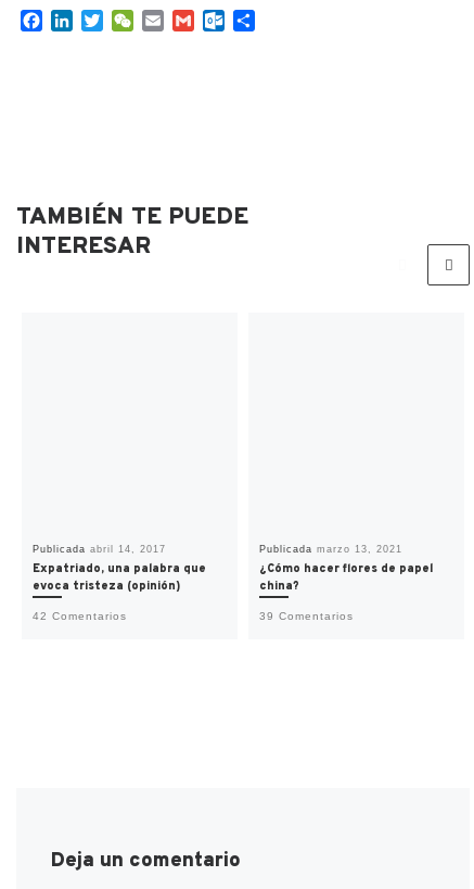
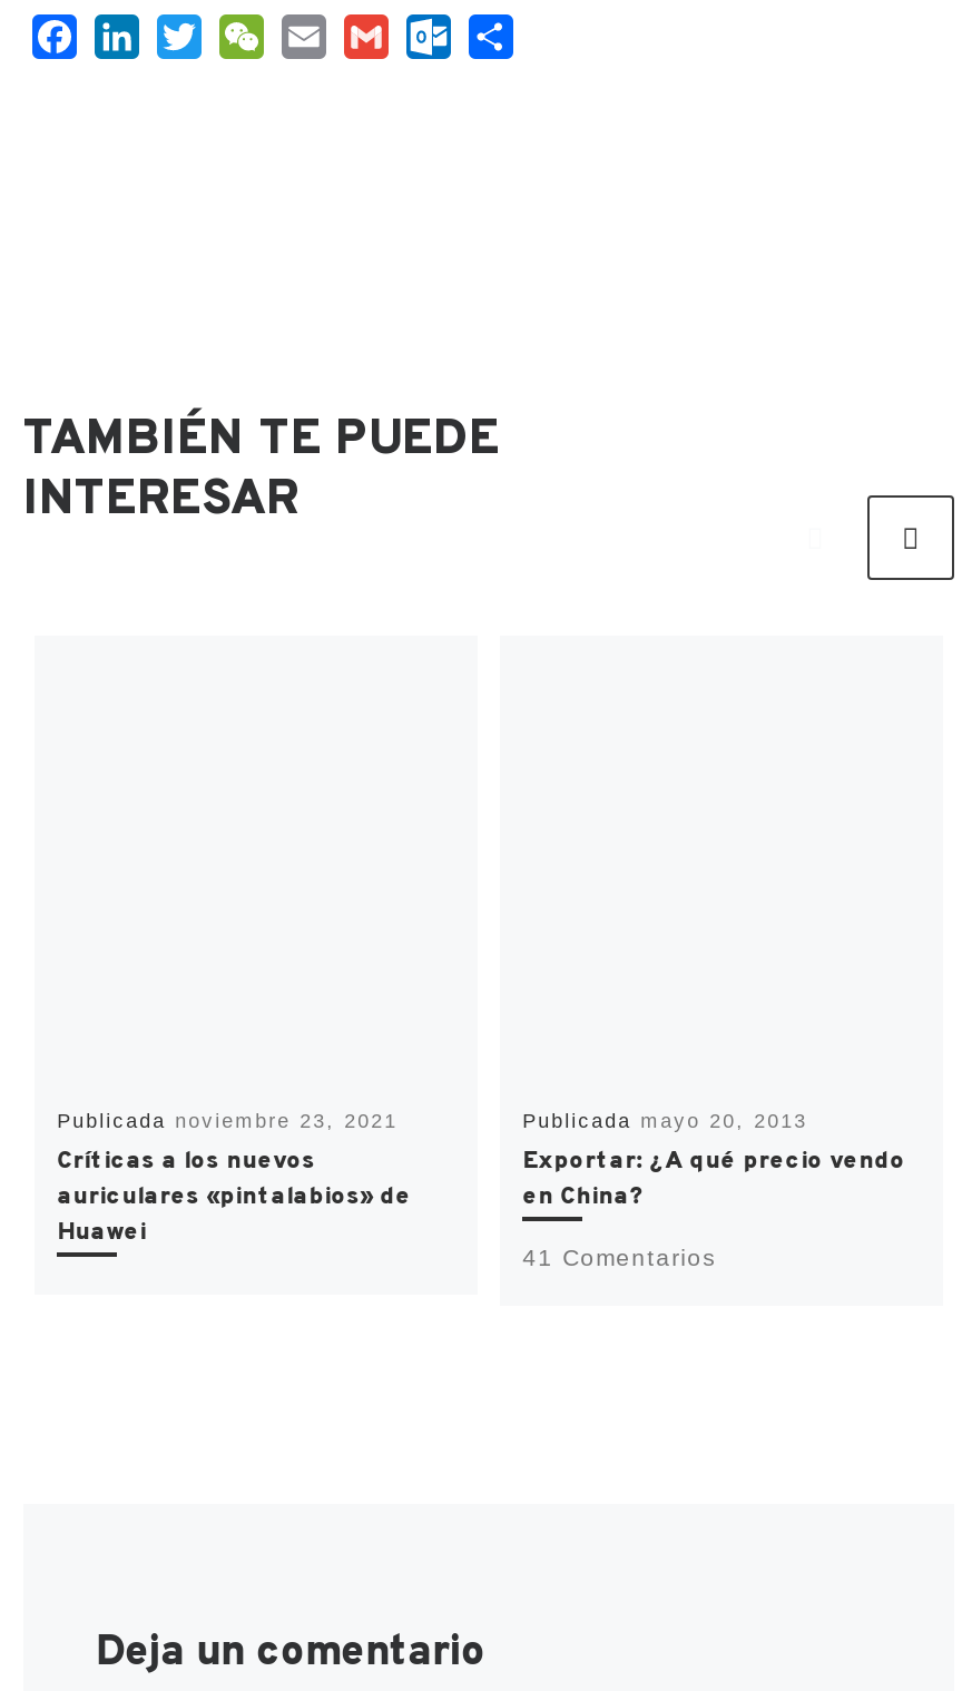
[33,544,206,622] Publicada abril 14, 2017 | Expatriado, una palabra que | evoca tristeza (opinión) | 42 Comentarios -> [57,1110,411,1248] Publicada noviembre 23, 2021 | Críticas a los nuevos | auriculares «pintalabios» de | Huawei
[259,544,433,622] Publicada marzo 13, 2021 | ¿Cómo hacer flores de papel | china? | 39 Comentarios -> [522,1110,905,1270] Publicada mayo 20, 2013 | Exportar: ¿A qué precio vendo | en China? | 41 Comentarios

